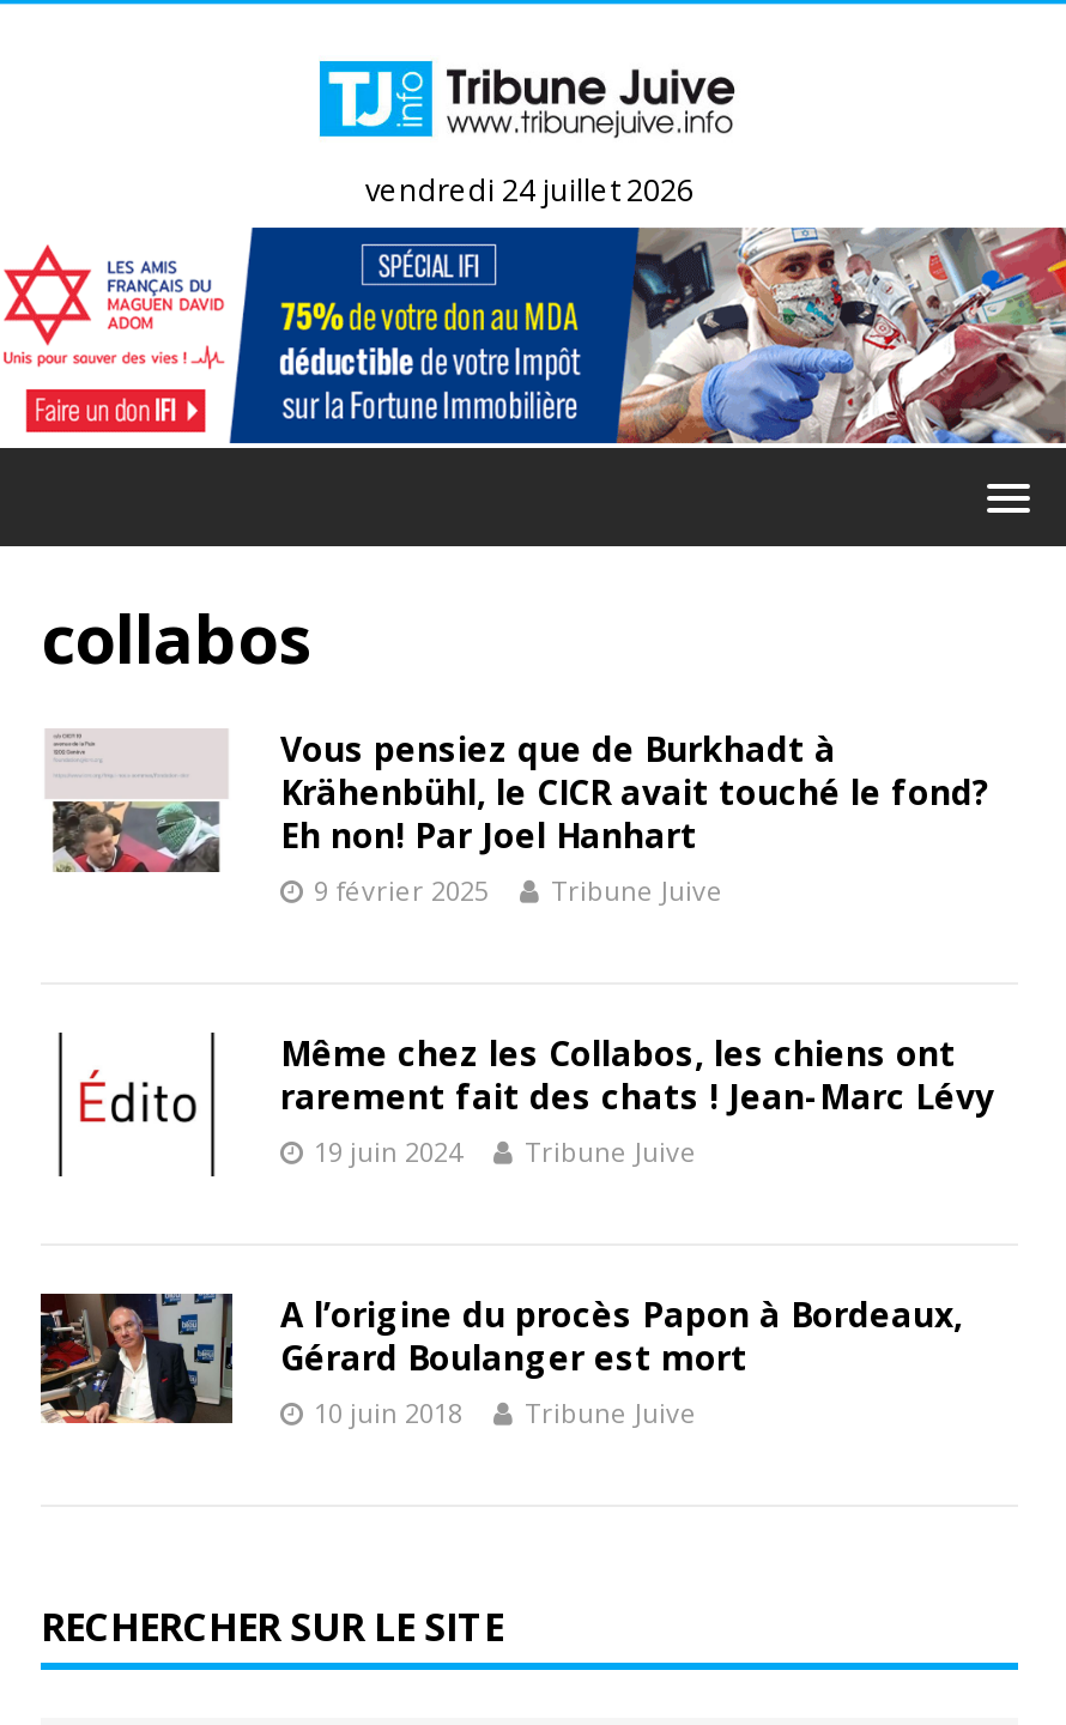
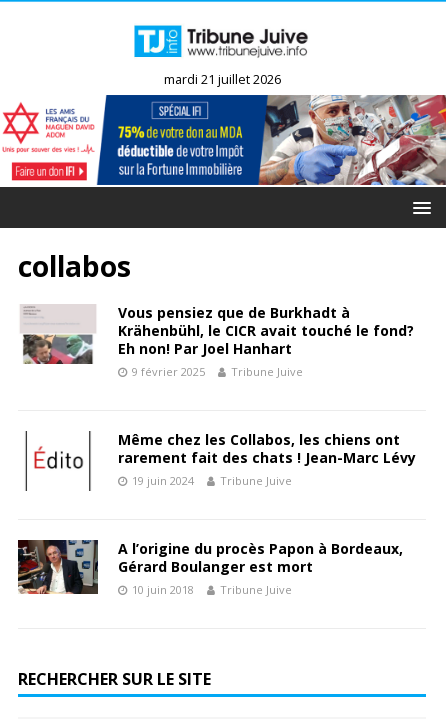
[365,171,693,212] vendredi 24 juillet 2026 -> [163,71,280,88] mardi 21 juillet 2026

